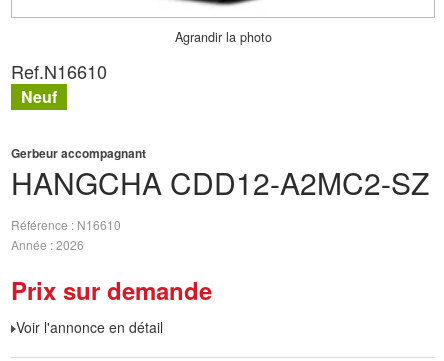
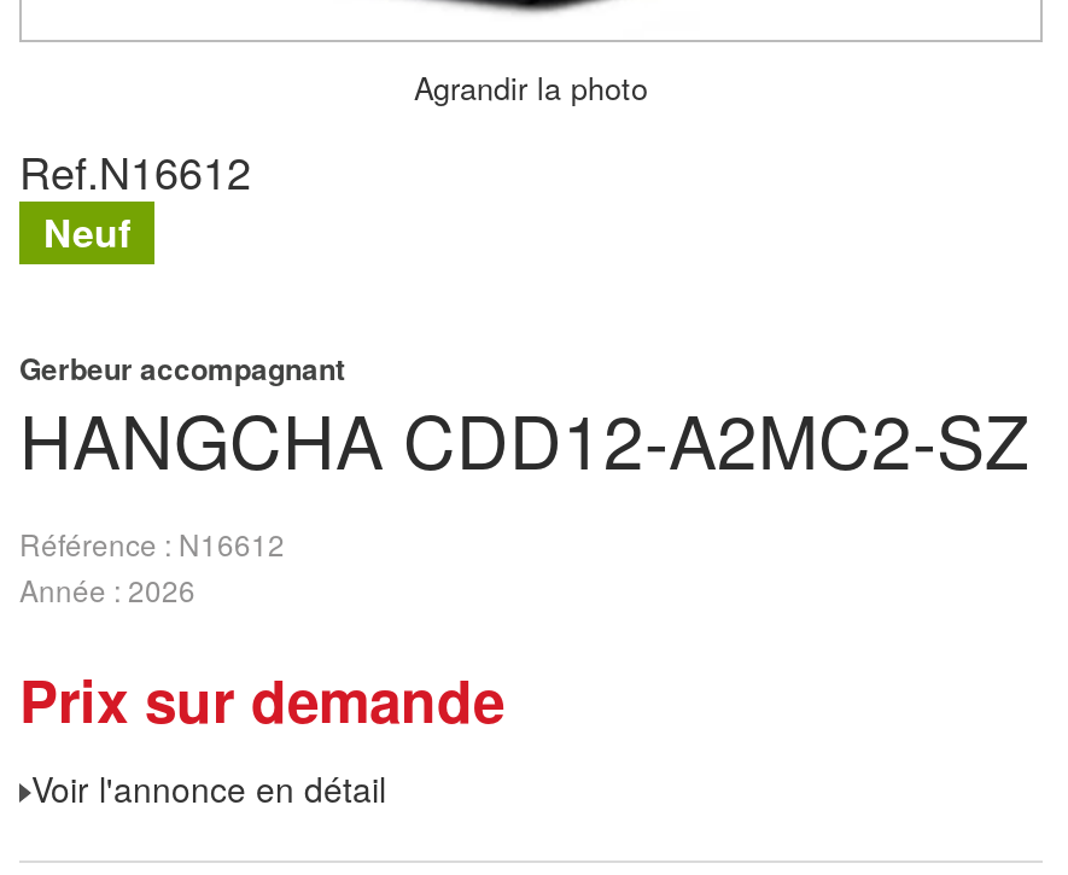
[11,58,107,84] Ref.N16610 -> [19,140,251,202] Ref.N16612
[11,216,121,233] Référence N16610 -> [19,522,285,563] Référence N16612

